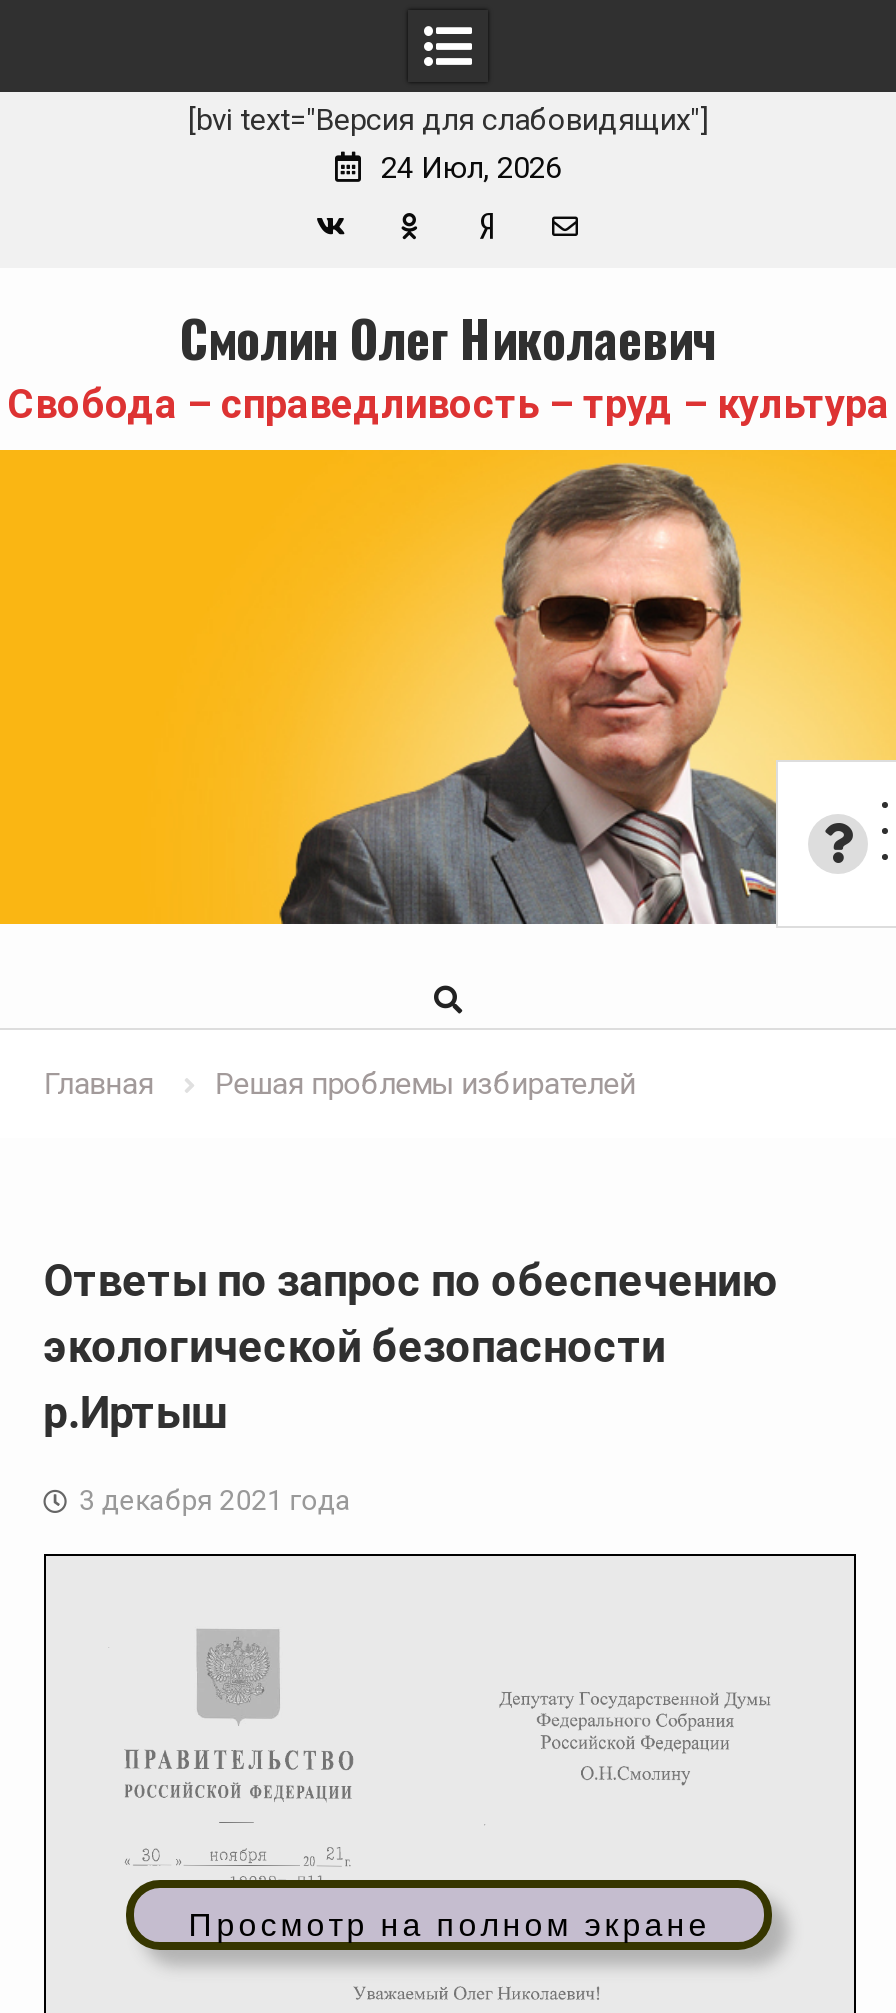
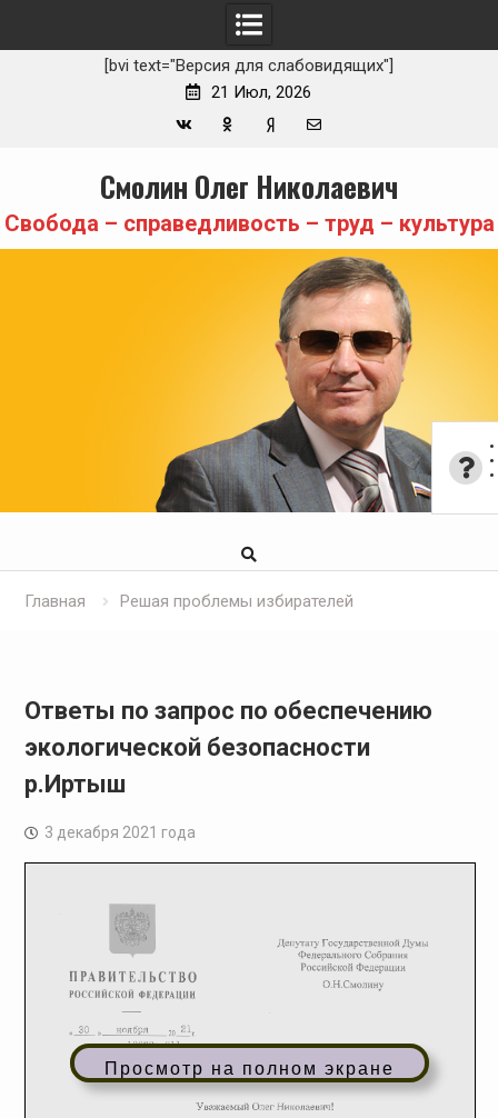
[381,150,561,186] 24 Июл, 2026 -> [212,82,312,102] 21 Июл, 2026

